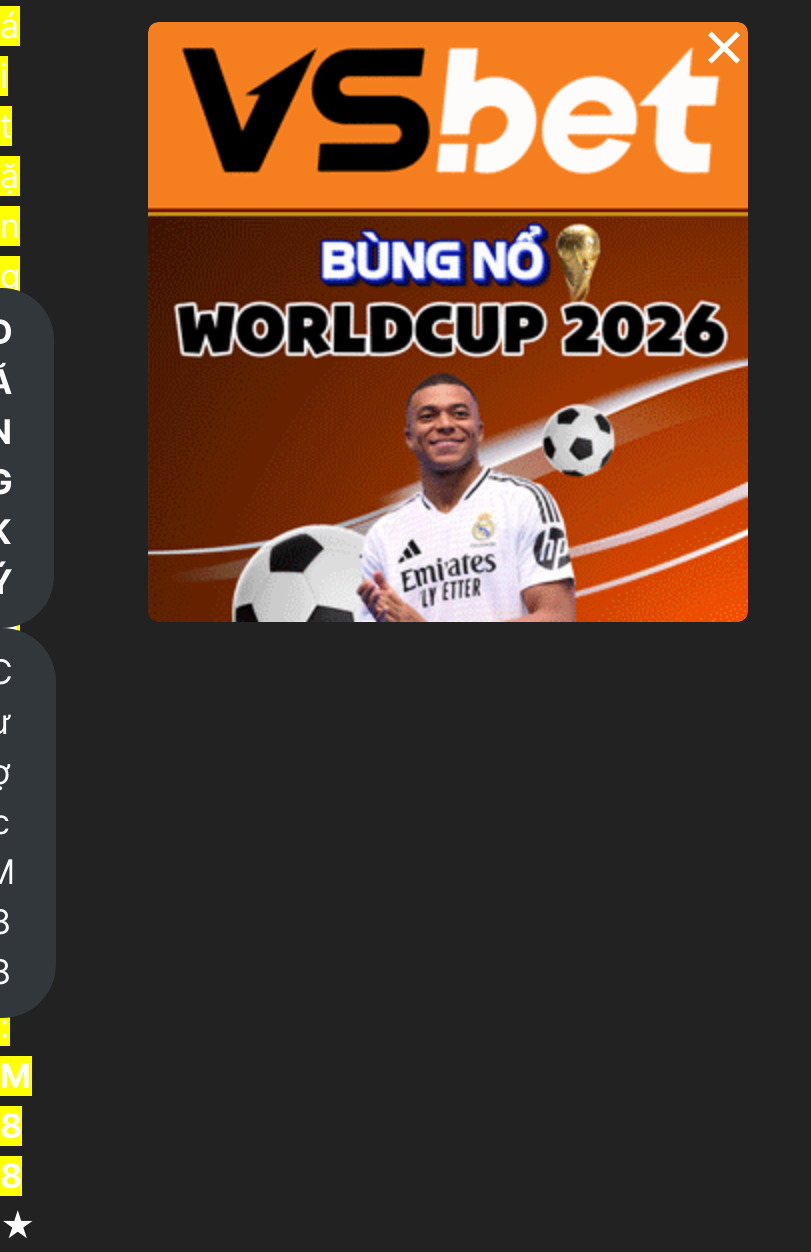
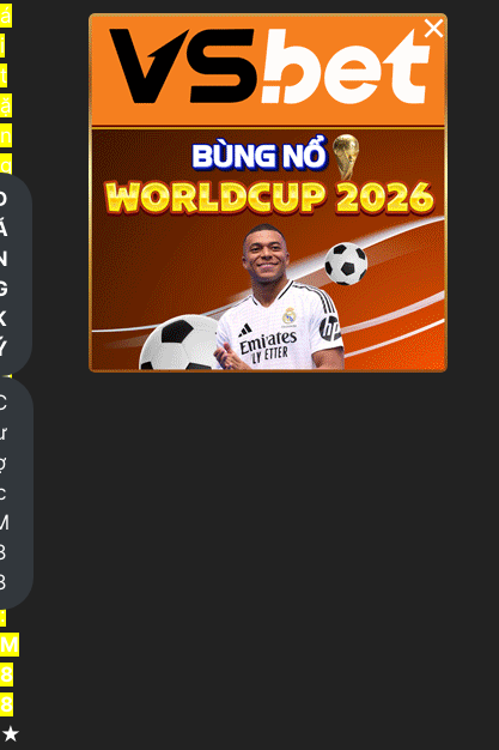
[172,184,750,624] [image] -> [87,13,449,374] [image]

